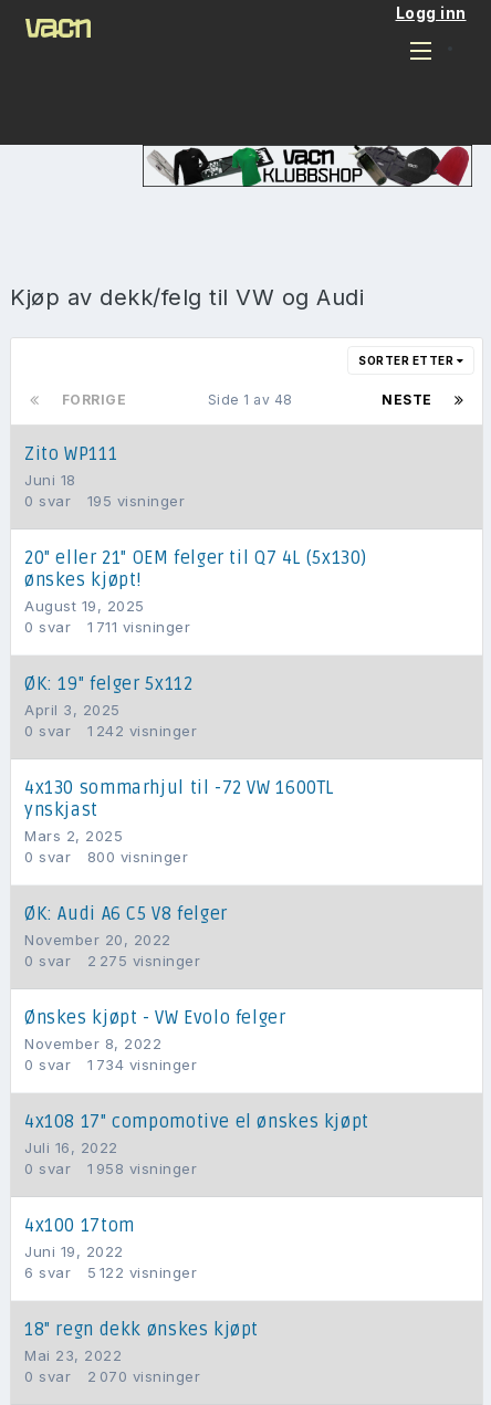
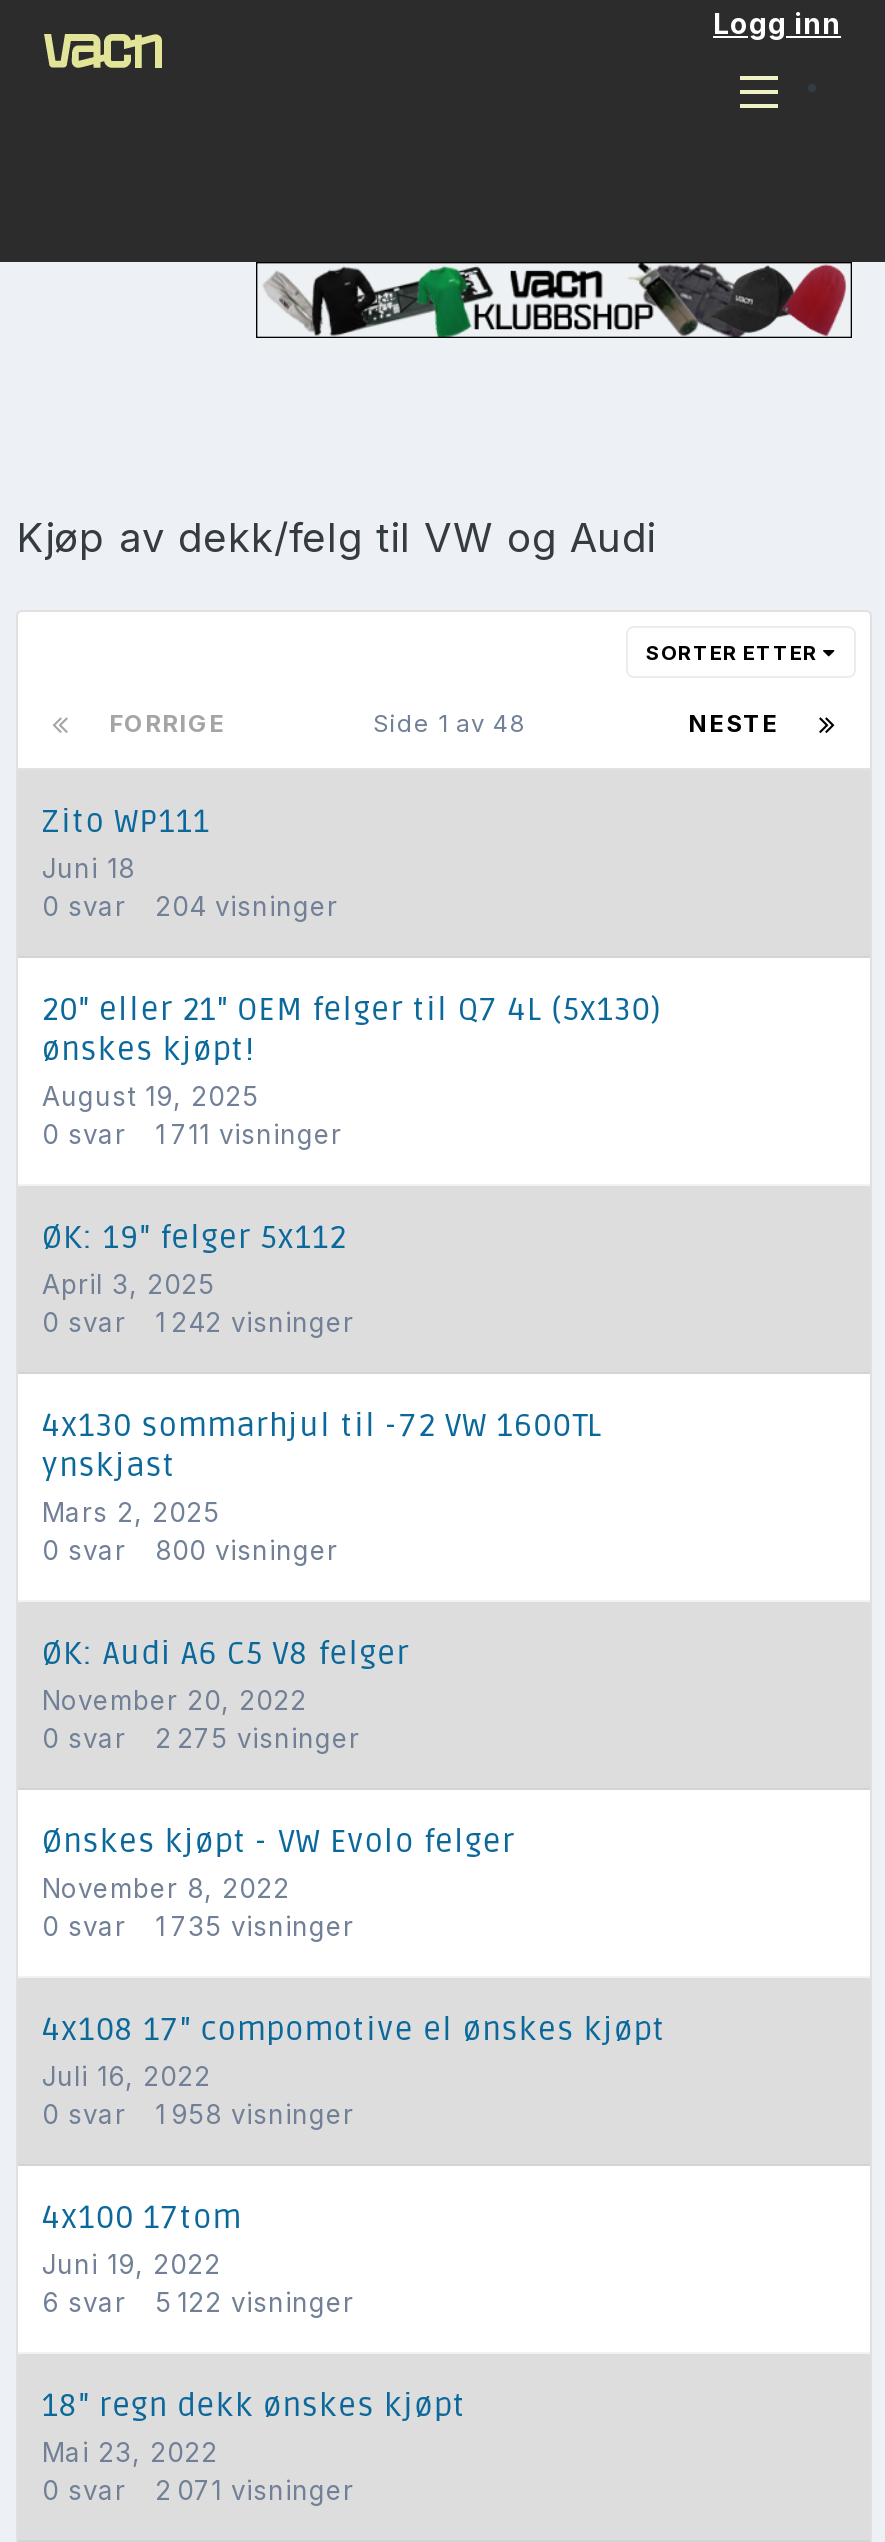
[24,492,185,510] 0 svar 195 visninger -> [42,890,338,922] 0 svar 204 visninger
[24,1056,197,1074] 0 svar 1 734 visninger -> [42,1910,354,1942] 0 svar 1 735 visninger
[24,1368,200,1385] 0 svar 2 070 visninger -> [42,2474,354,2506] 0 svar 2 071 visninger

